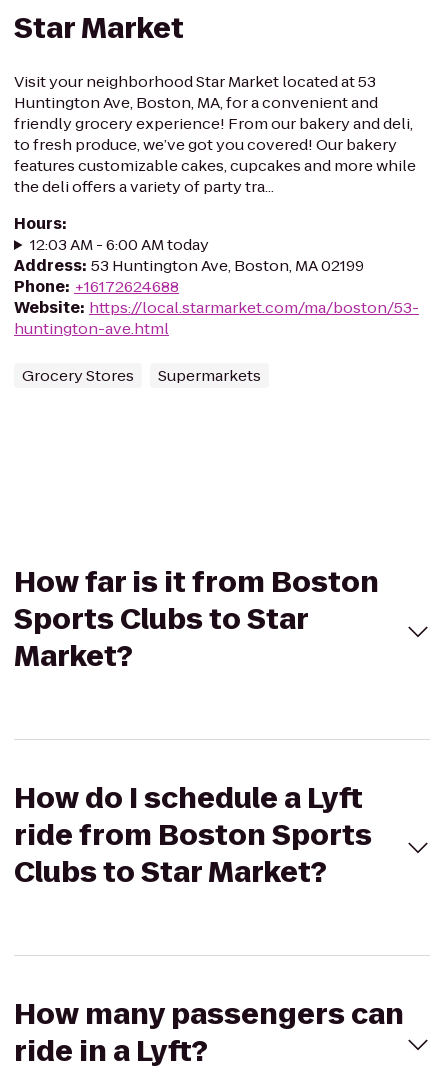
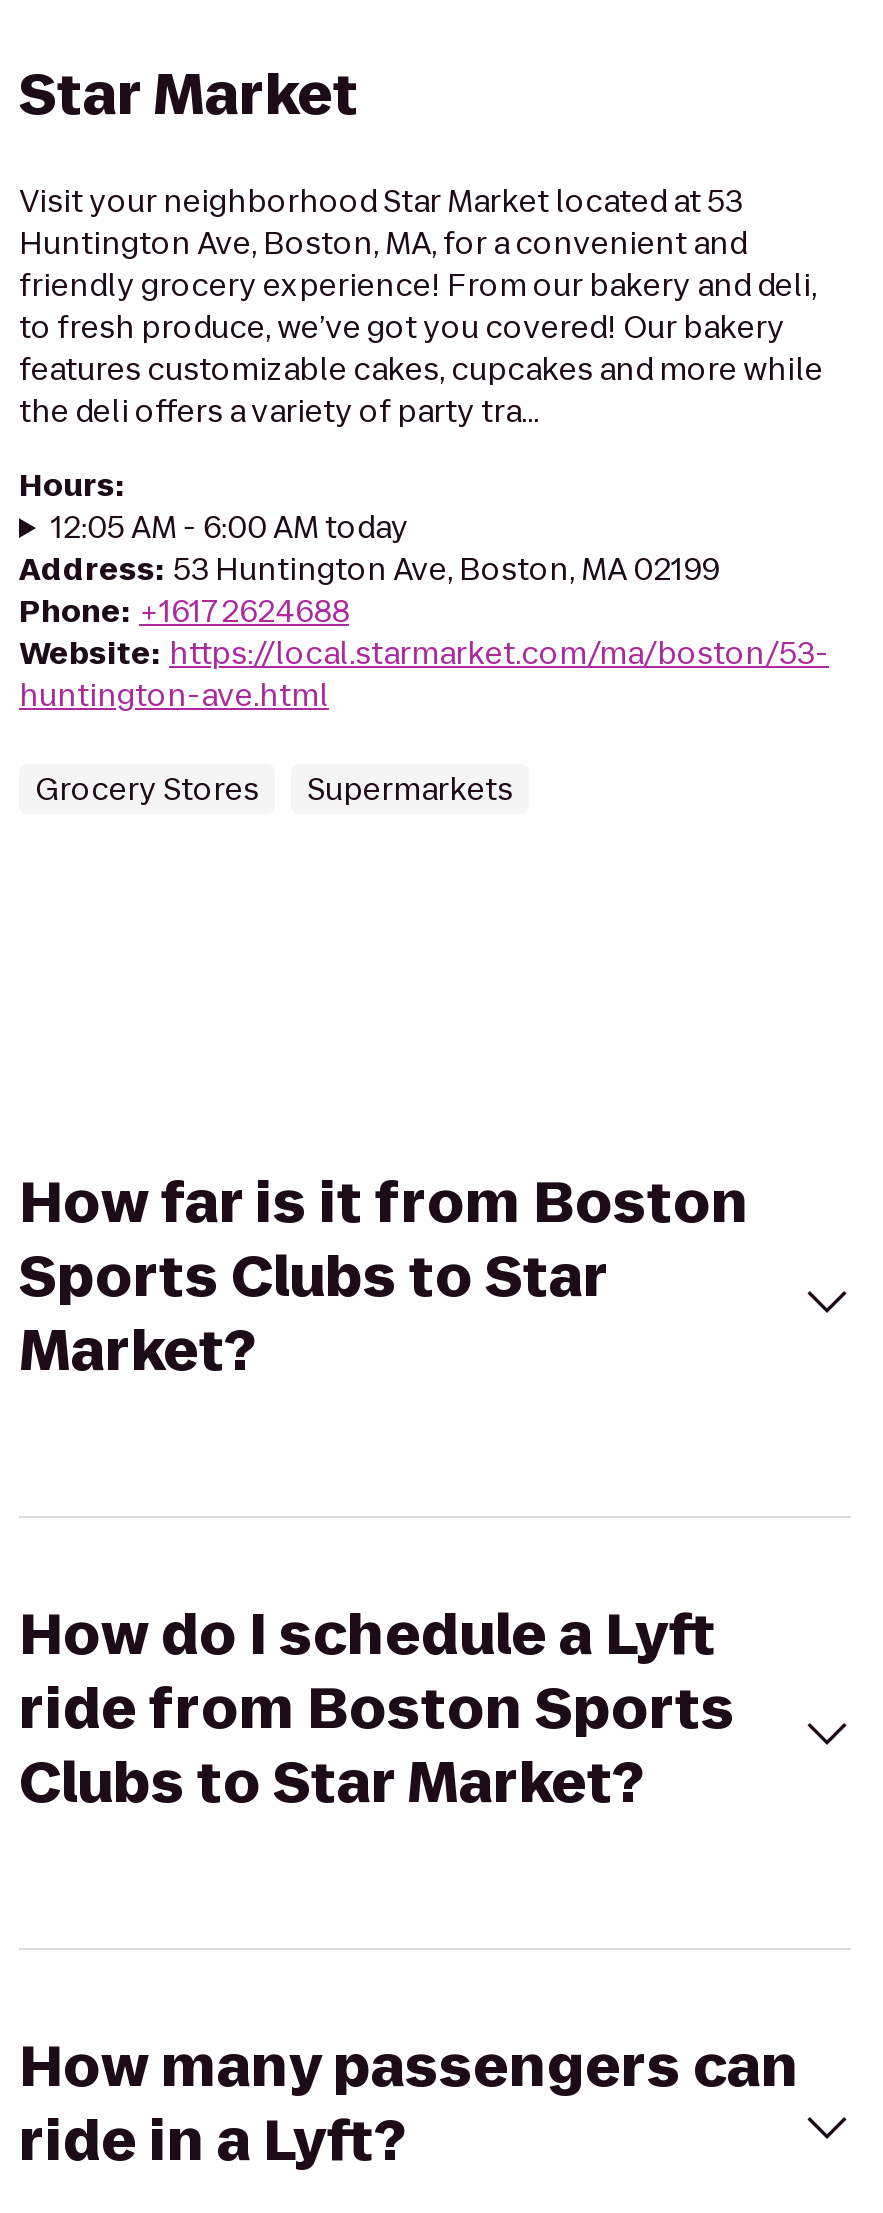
[30,234,209,255] 12:03 AM - 6:00 AM today -> [51,506,409,548] 12:05 AM - 6:00 AM today

